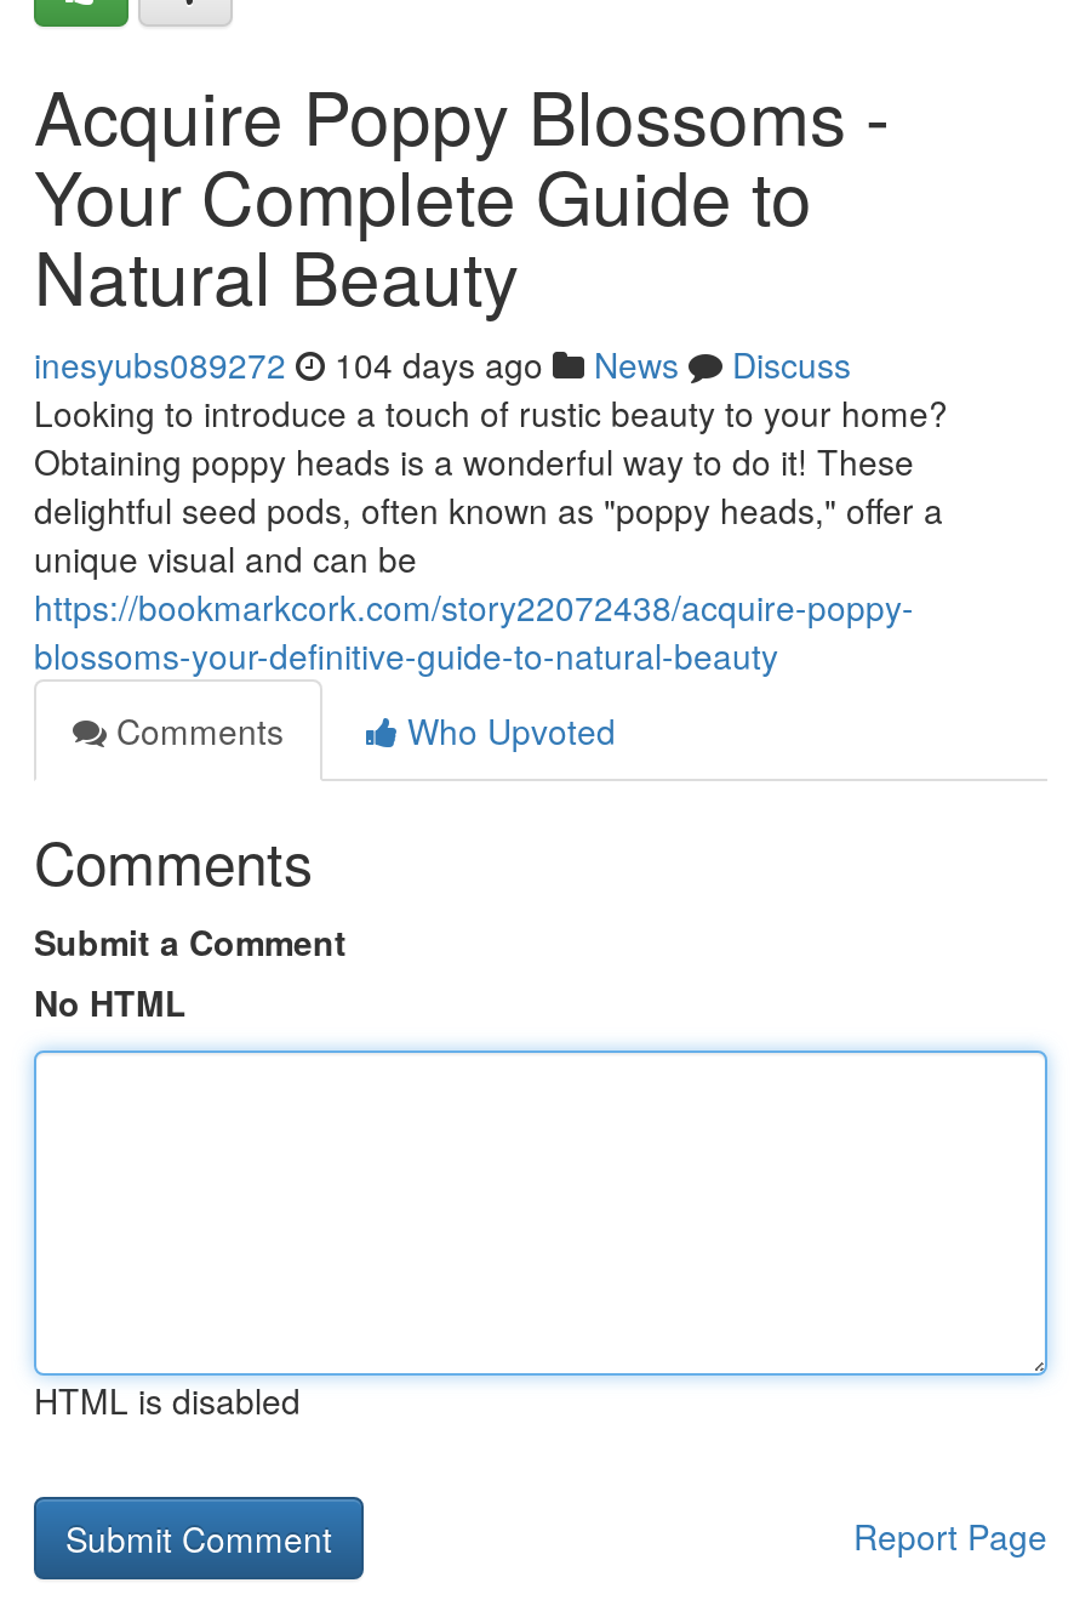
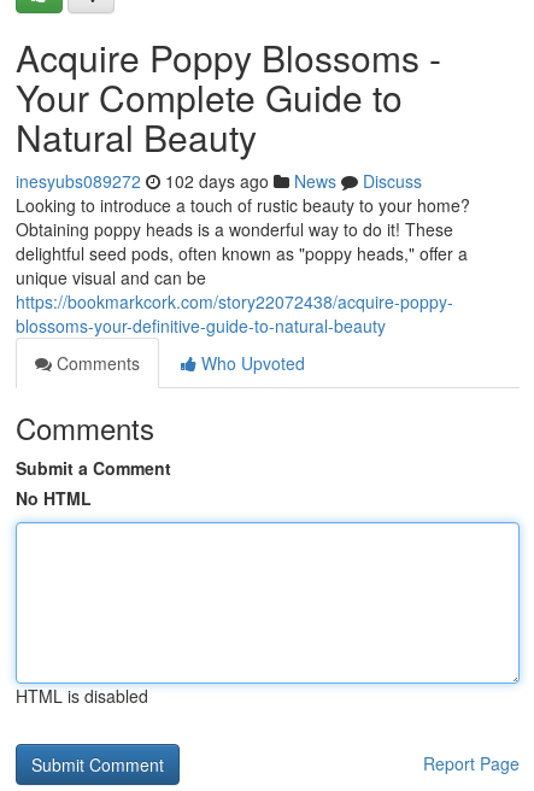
[34,340,851,388] inesyubs089272 104 days ago News Discuss -> [16,169,422,193] inesyubs089272 102 days ago News Discuss

